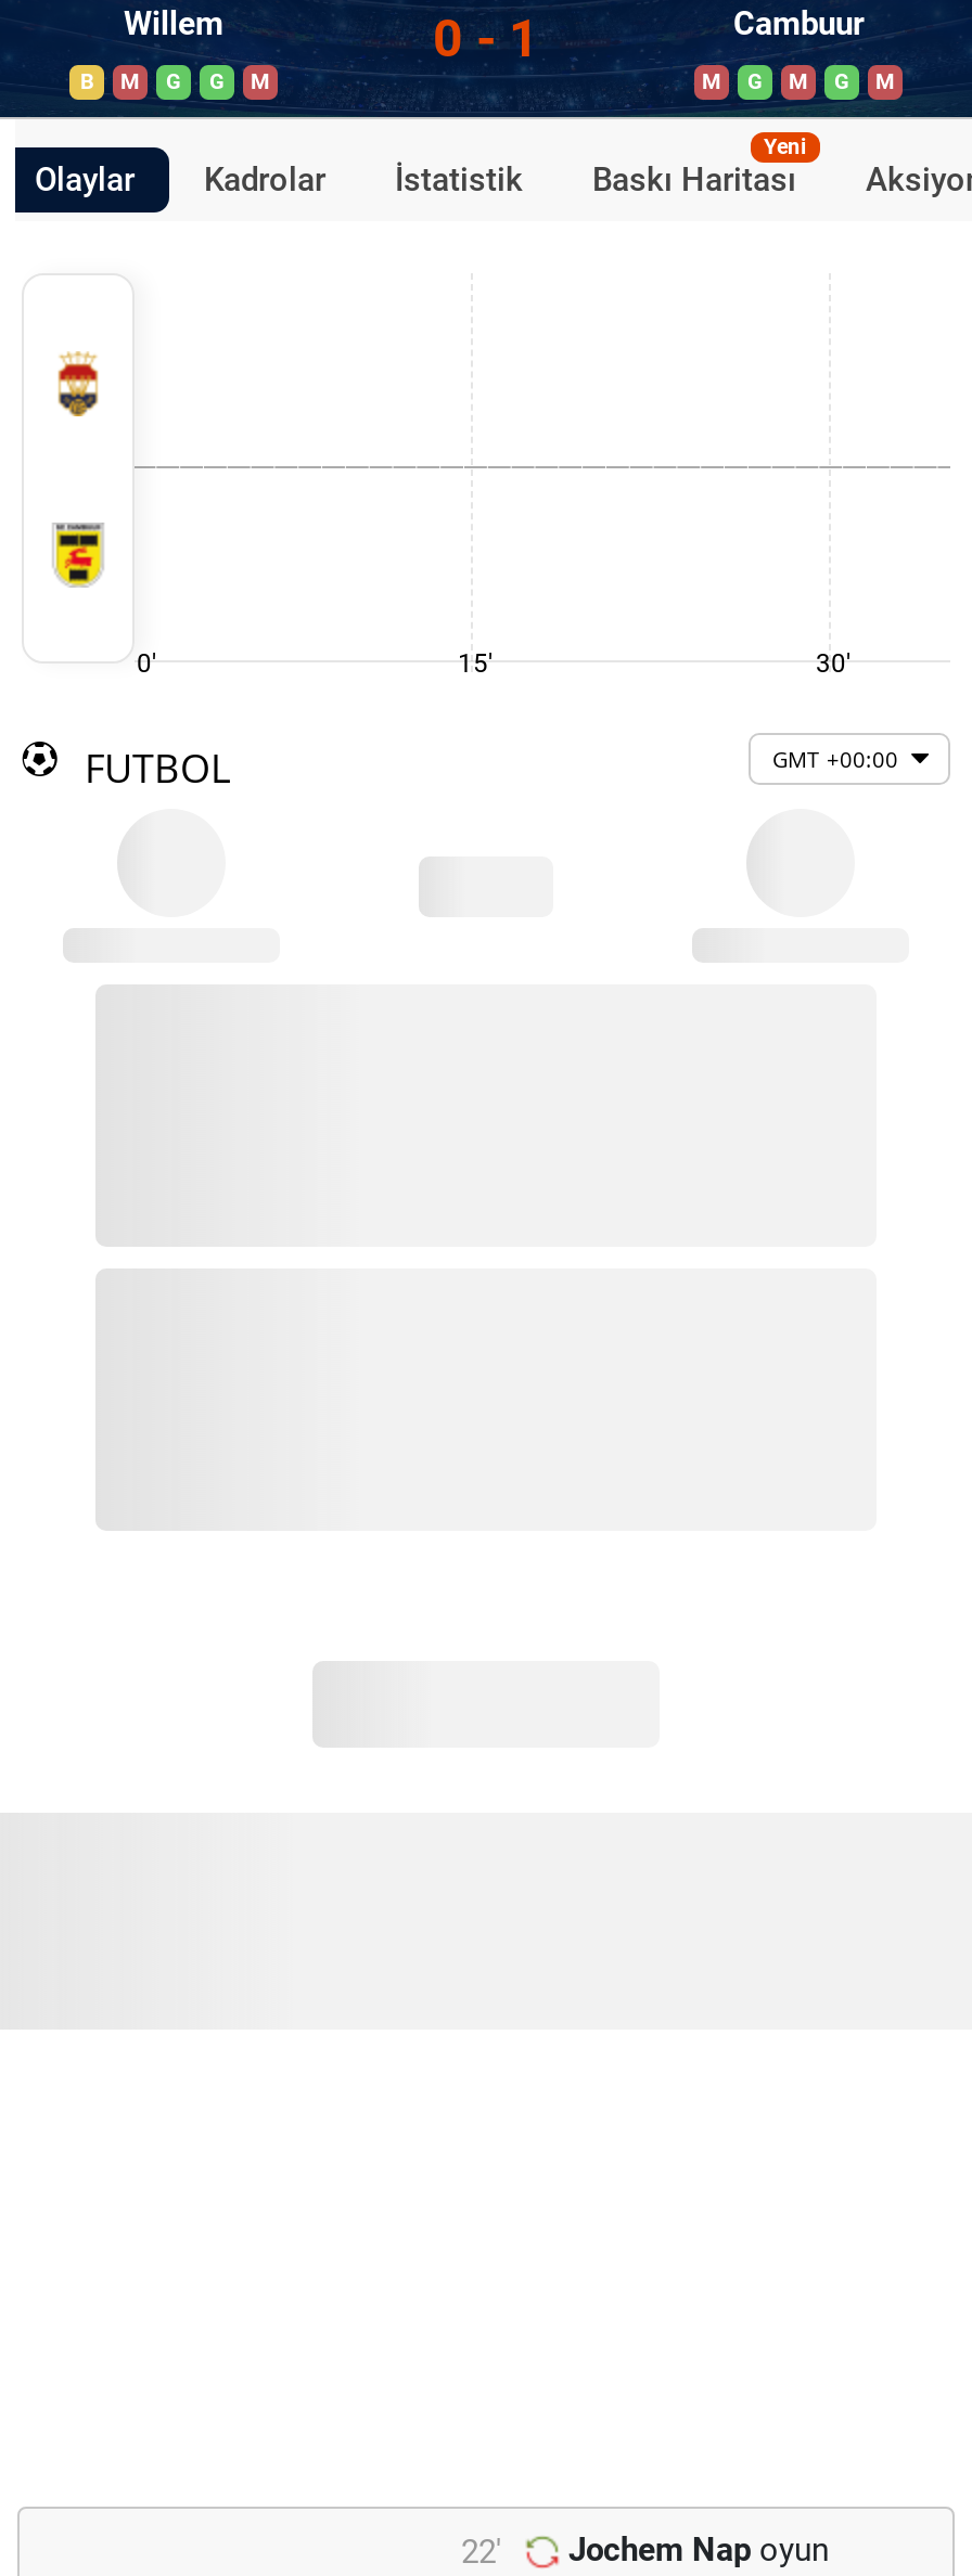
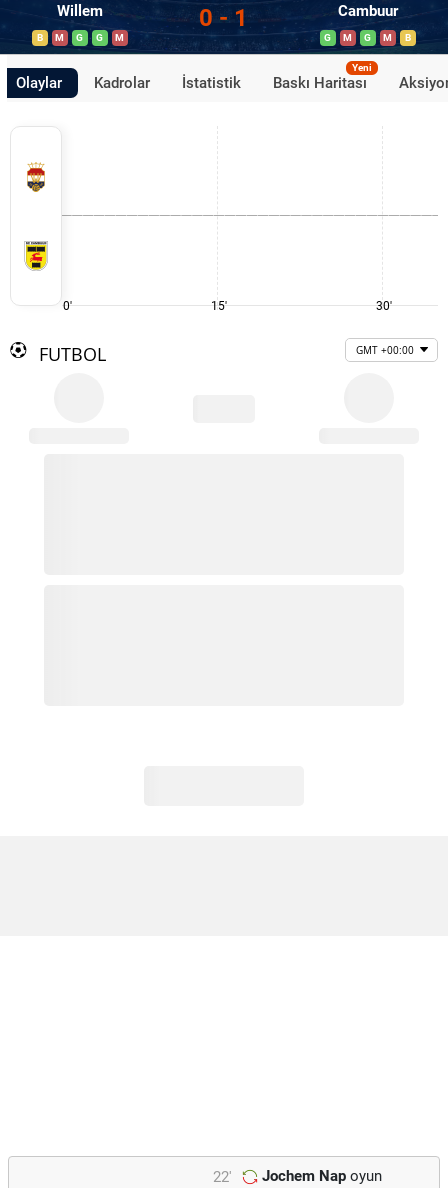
[702,69,721,93] M -> none
none -> [405,32,411,43] B

